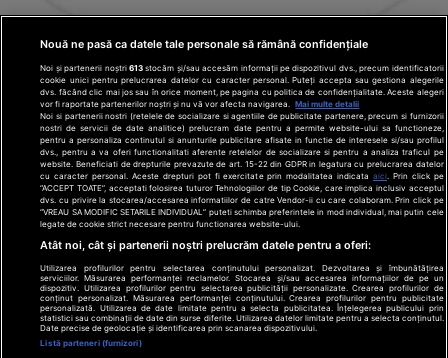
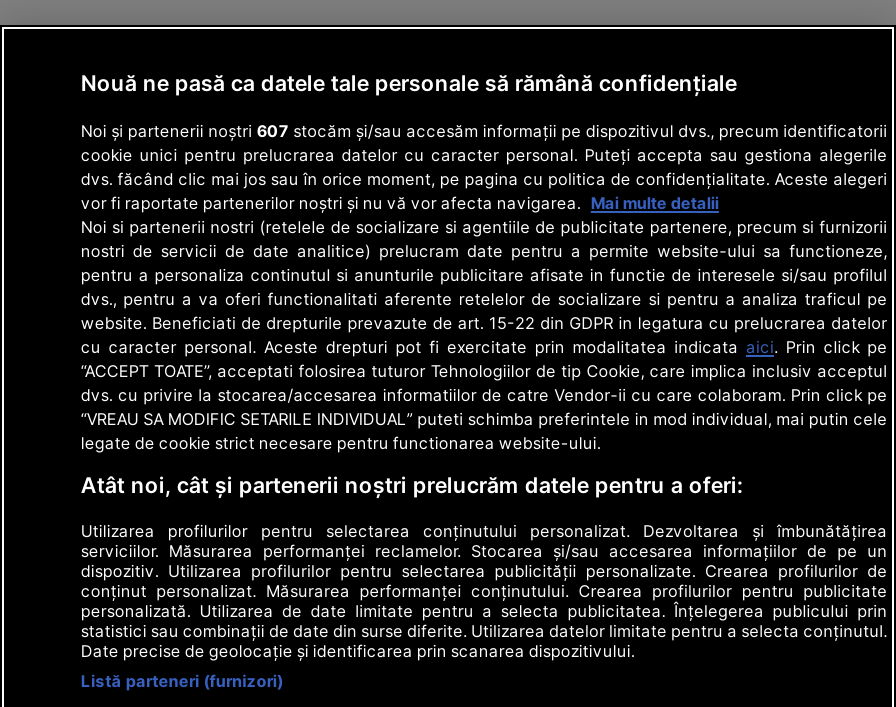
[40,63,444,73] Noi și partenerii noștri 613 stocăm și/sau accesăm informații pe dispozitivul dvs., precum identificatorii -> [81,120,887,140] Noi și partenerii noștri 607 stocăm și/sau accesăm informații pe dispozitivul dvs., precum identificatorii

